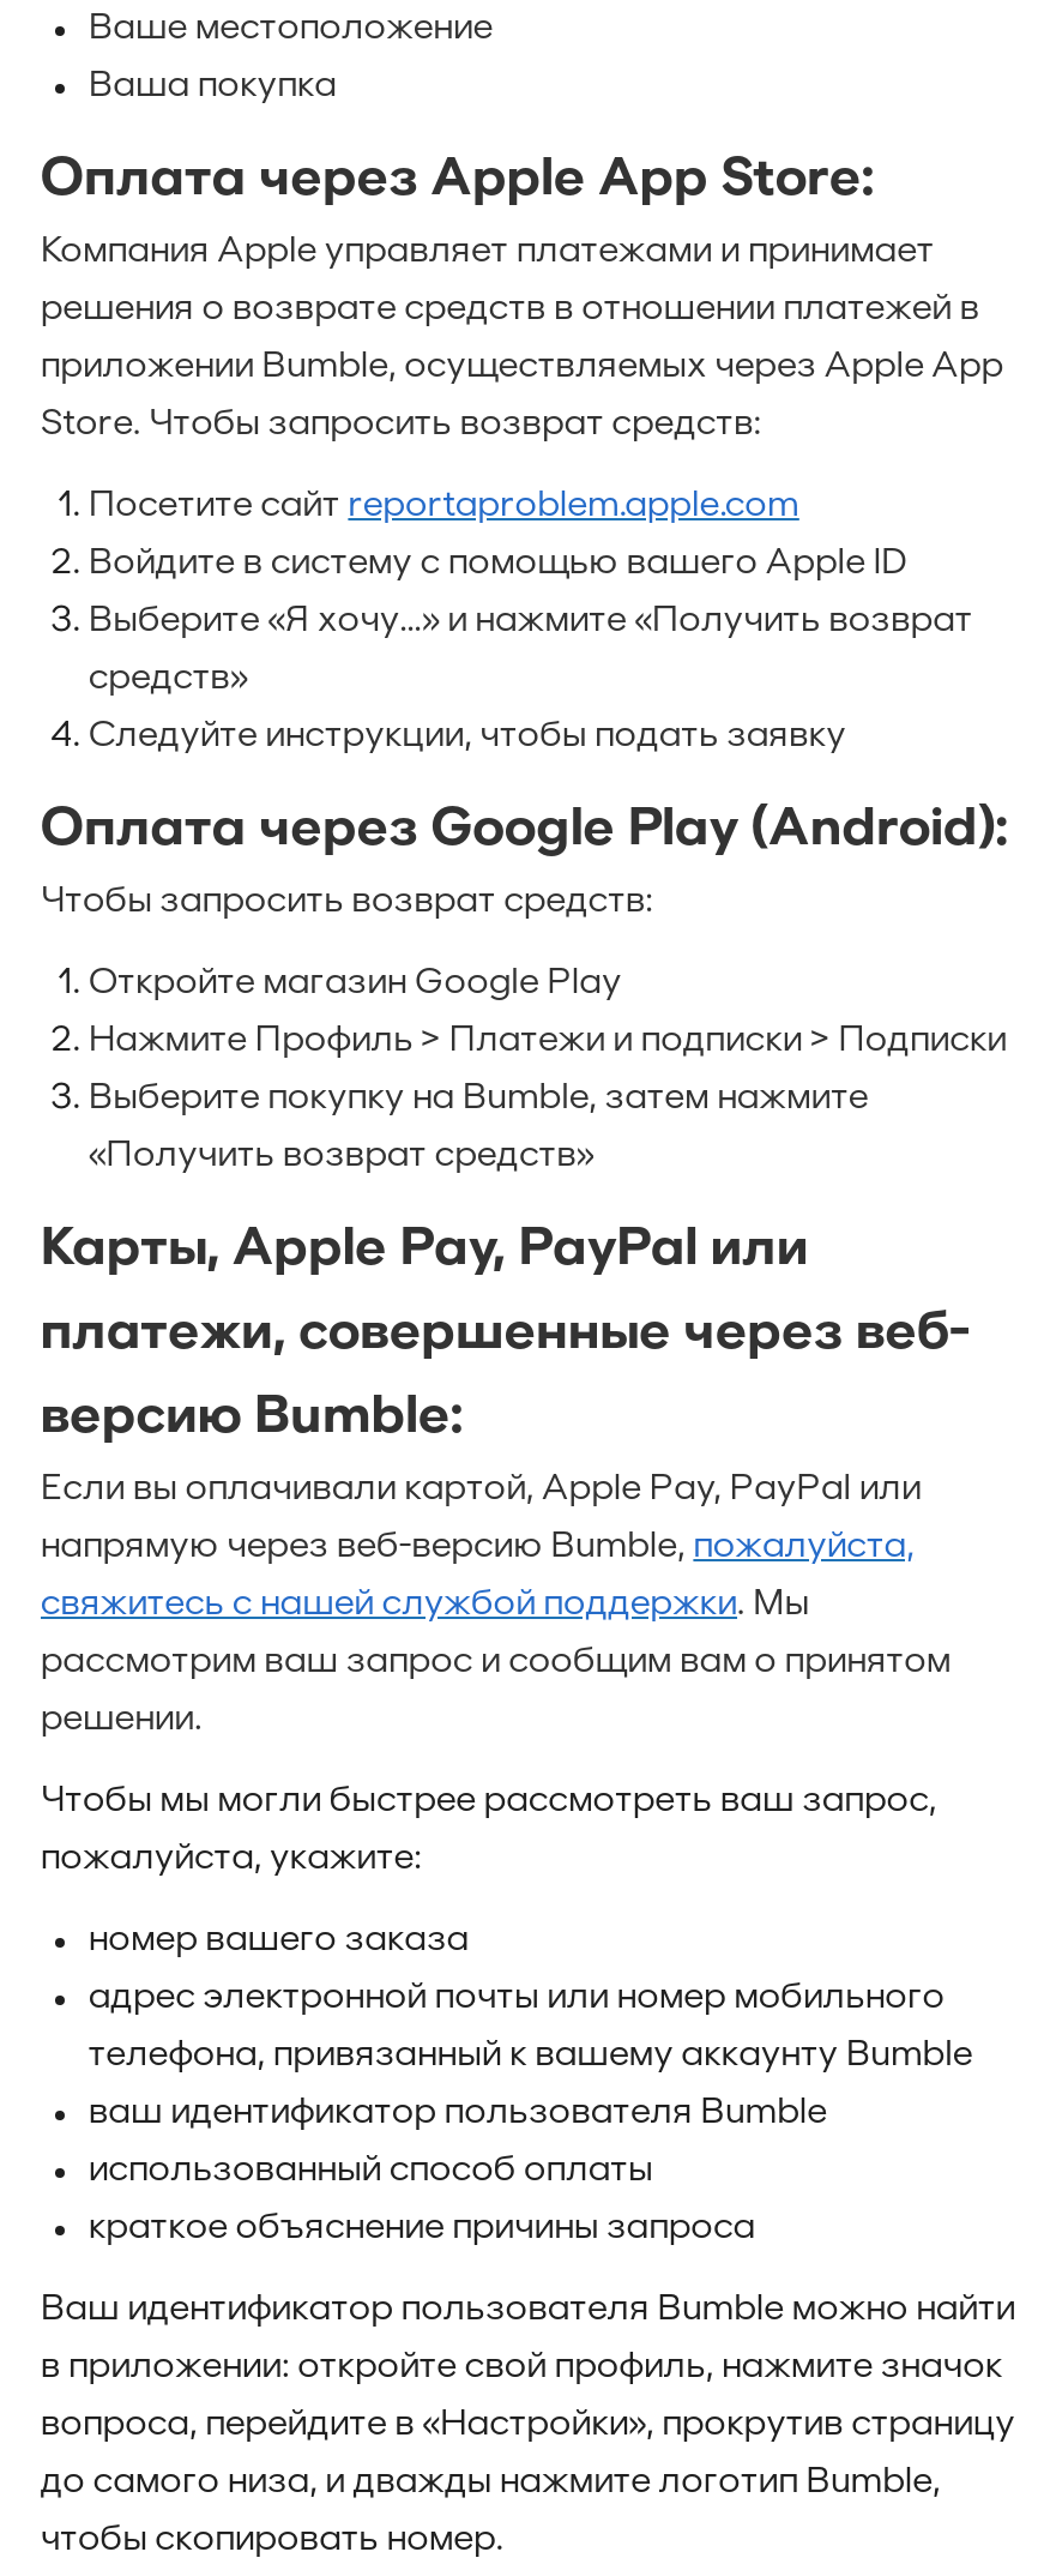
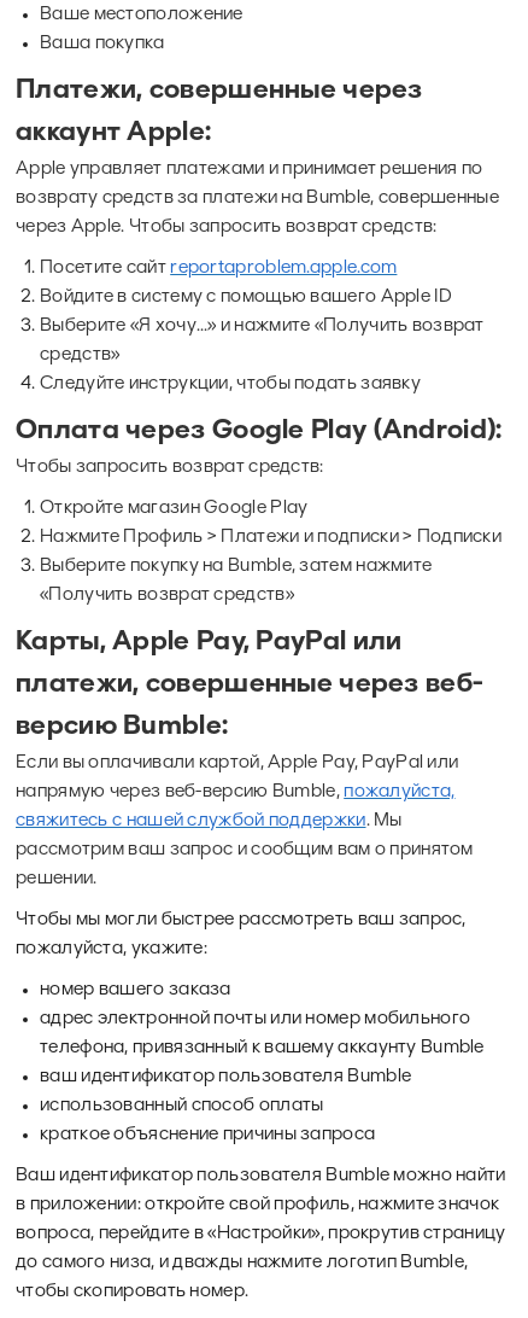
[41,156,874,209] Оплата через Apple App Store: -> [16,78,423,105] Платежи, совершенные через
[41,235,934,271] Компания Apple управляет платежами и принимает -> [16,121,211,147] аккаунт Apple:
[41,293,980,329] решения о возврате средств в отношении платежей в -> [16,161,483,179] Apple управляет платежами и принимает решения по
[41,350,1004,386] приложении Bumble, осуществляемых через Apple App -> [16,189,499,208] возврату средств за платежи на Bumble, совершенные
[41,408,762,444] Store. Чтобы запросить возврат средств: -> [16,218,437,237] через Apple. Чтобы запросить возврат средств:

